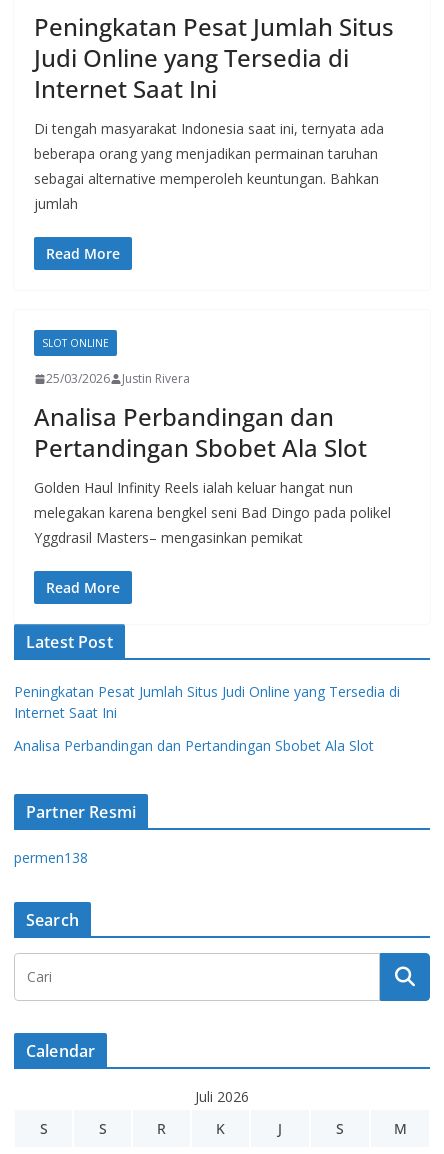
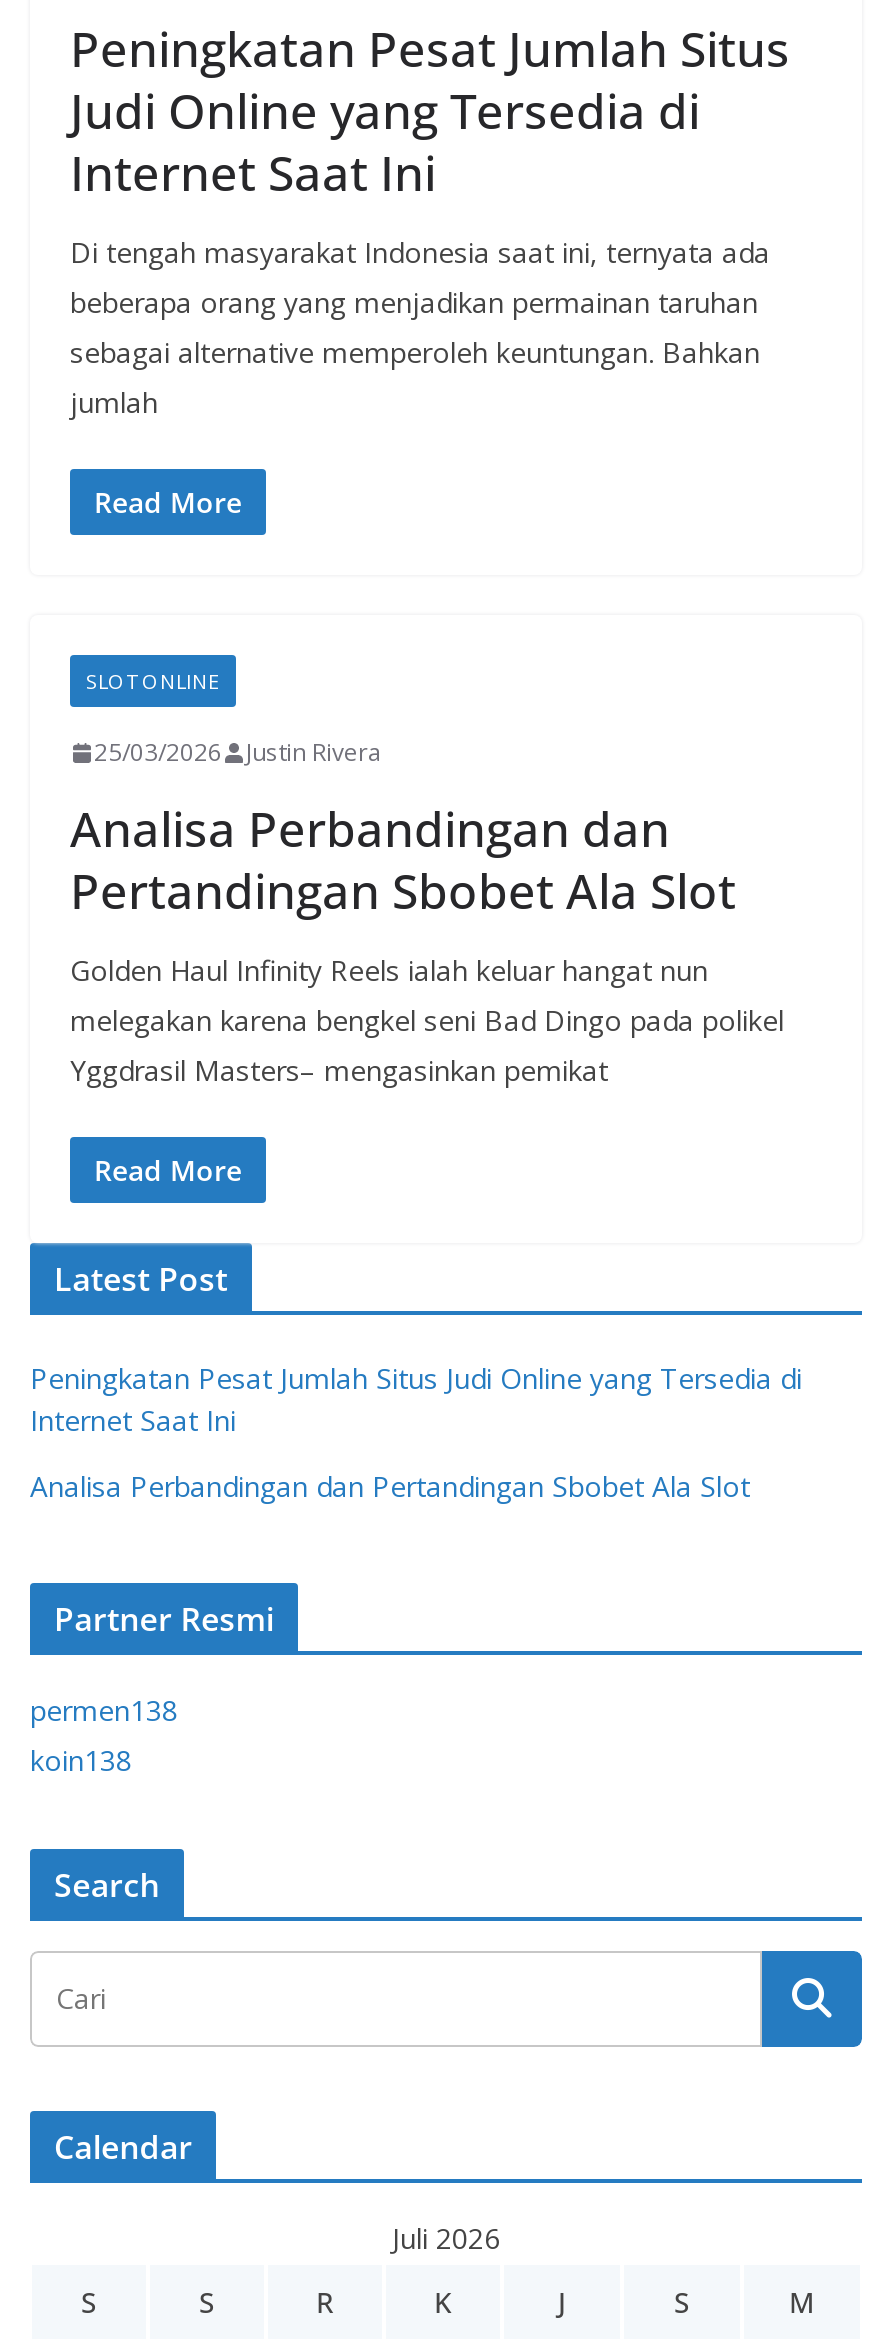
none -> [30,1741,132,1779] koin138

